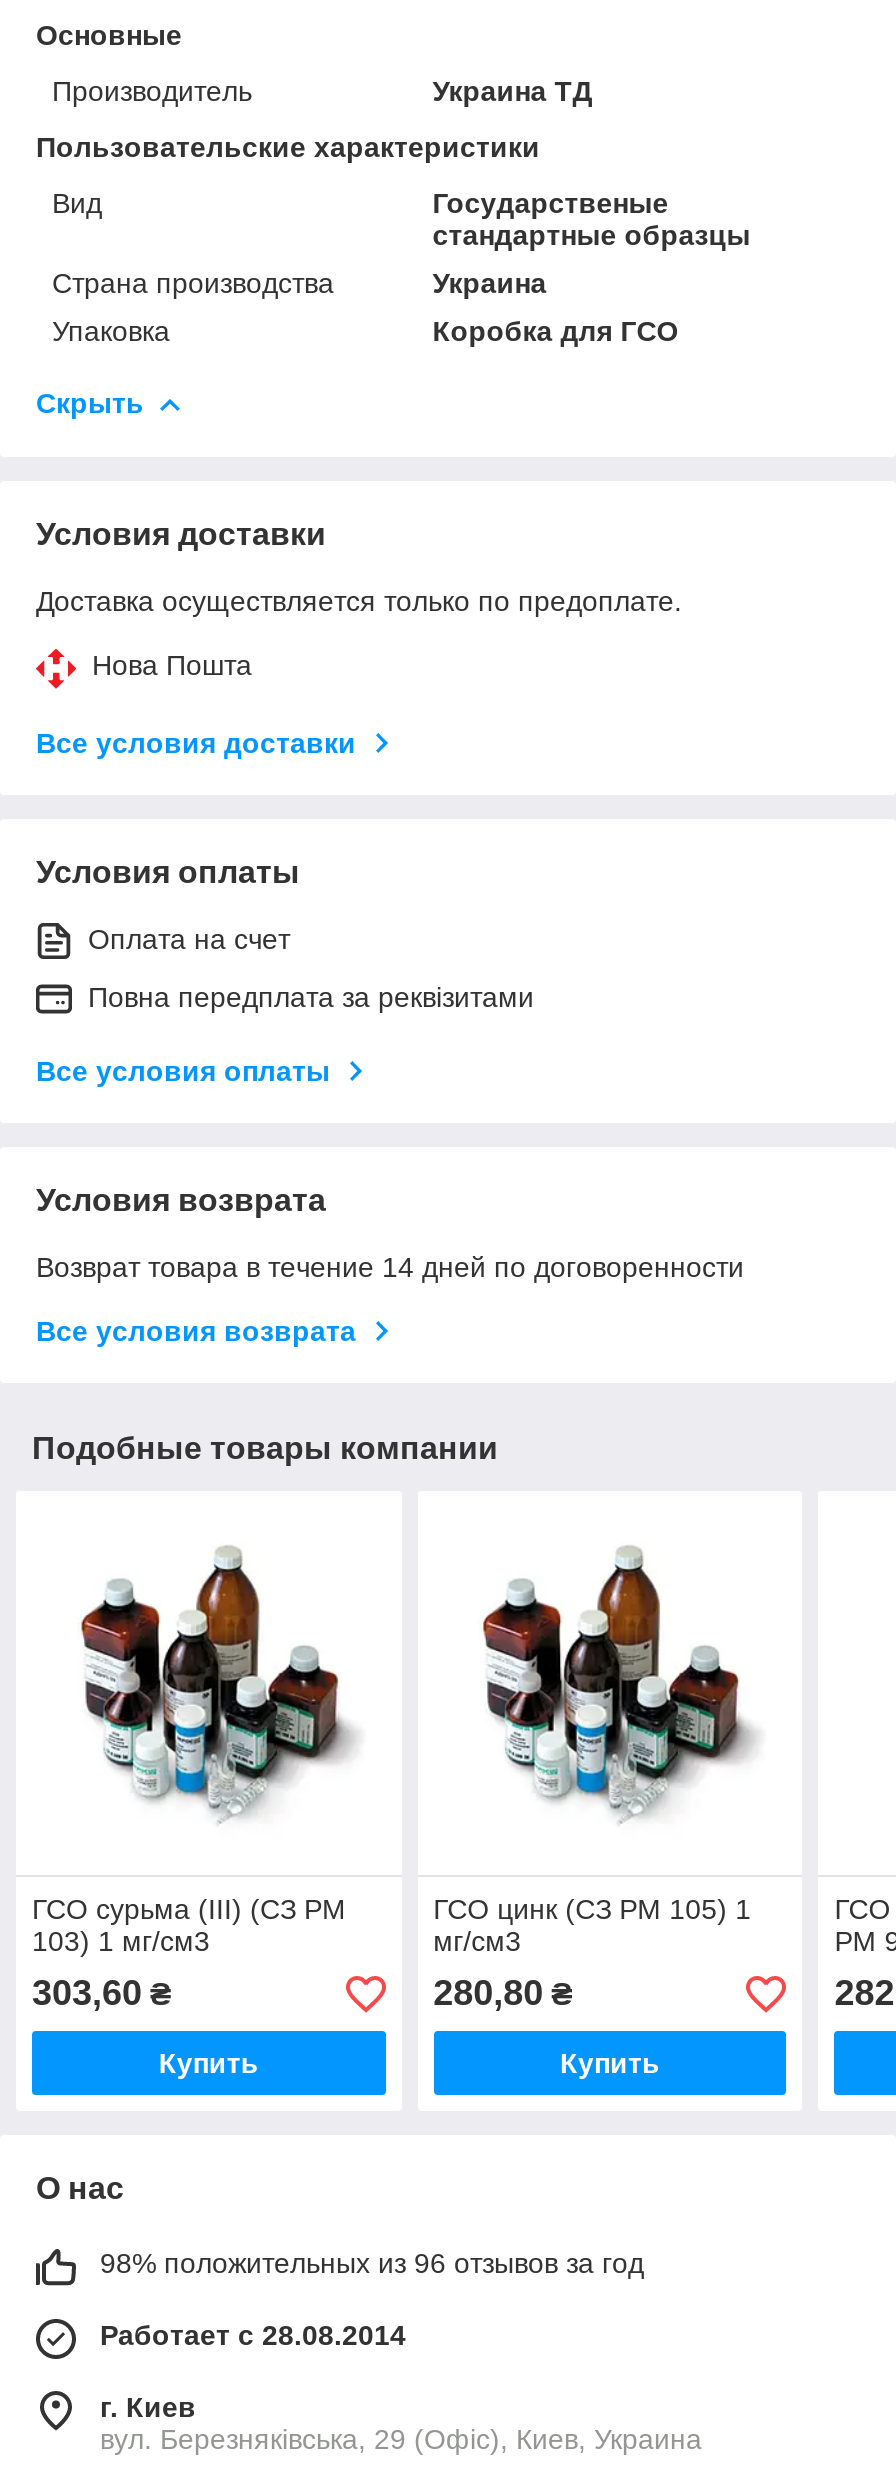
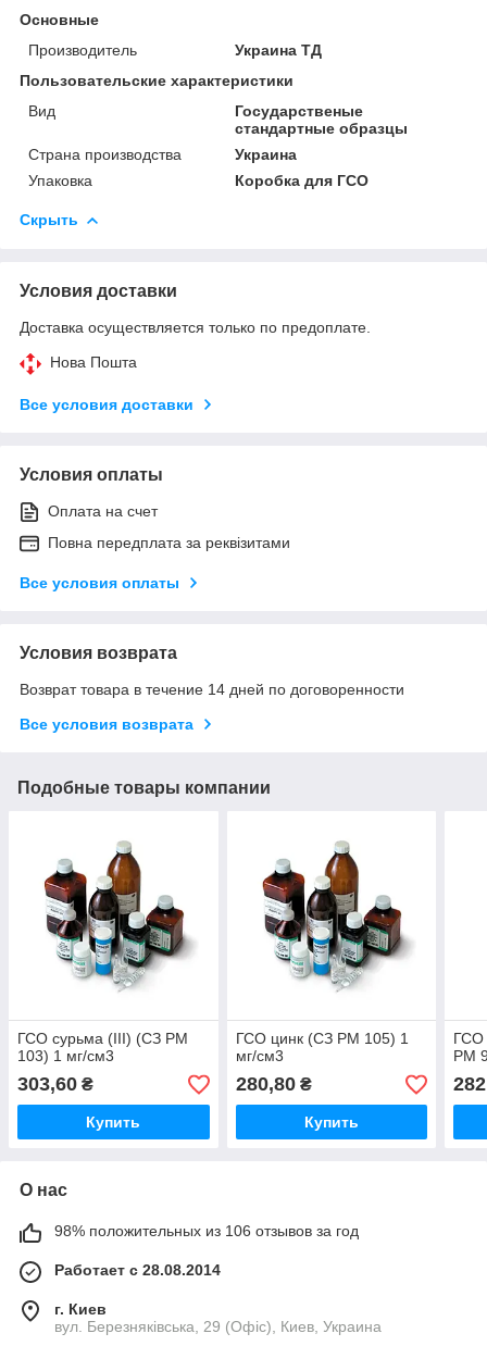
[100,2248,644,2280] 98% положительных из 96 отзывов за год -> [54,1222,359,1240] 98% положительных из 106 отзывов за год

